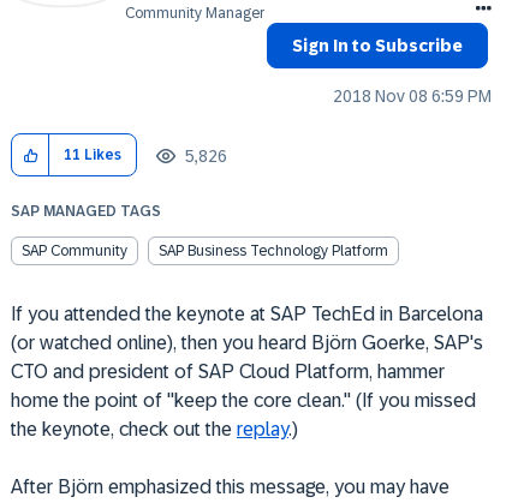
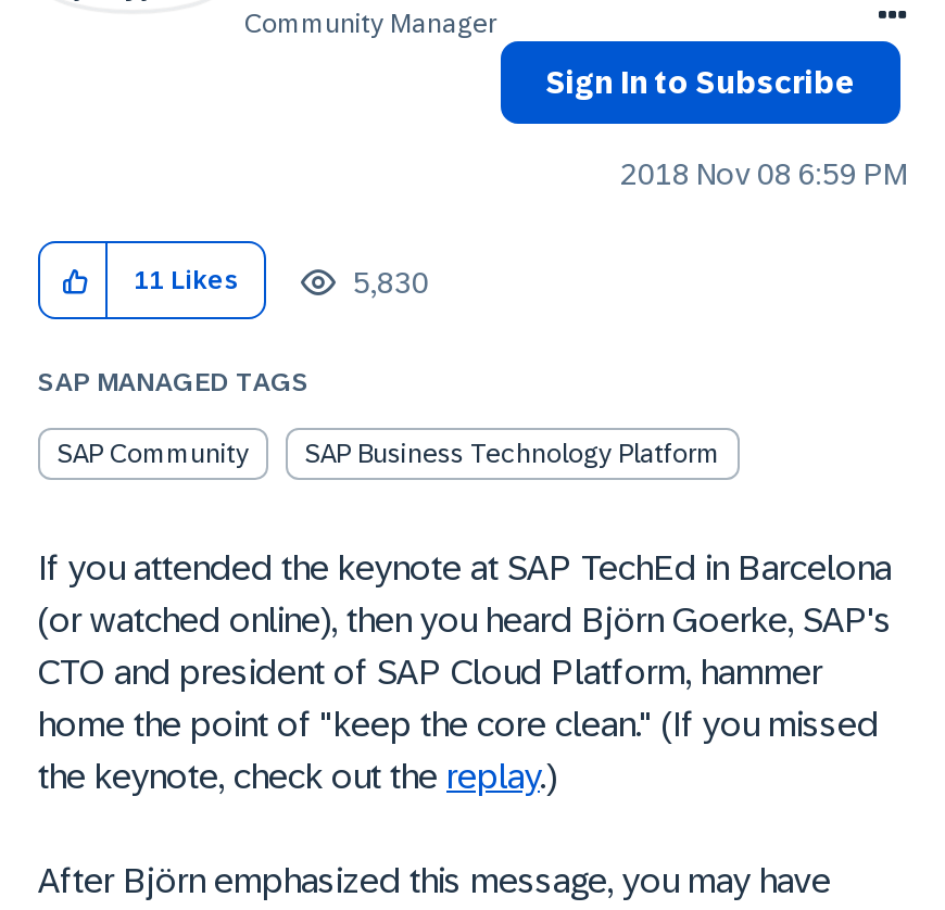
[185,146,227,166] 5,826 -> [353,265,429,299] 5,830

